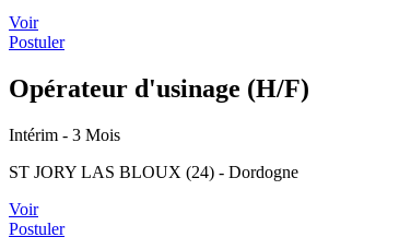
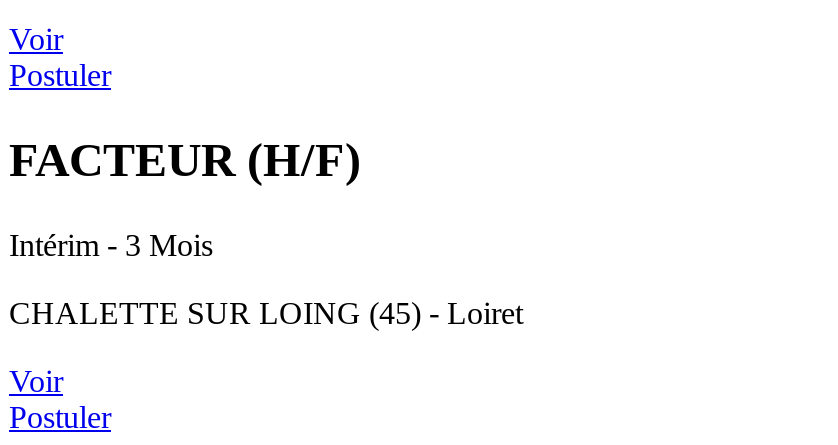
[9,74,309,103] Opérateur d'usinage (H/F) -> [9,134,361,186] FACTEUR (H/F)
[9,163,298,181] ST JORY LAS BLOUX (24) - Dordogne -> [9,296,523,330] CHALETTE SUR LOING (45) - Loiret

